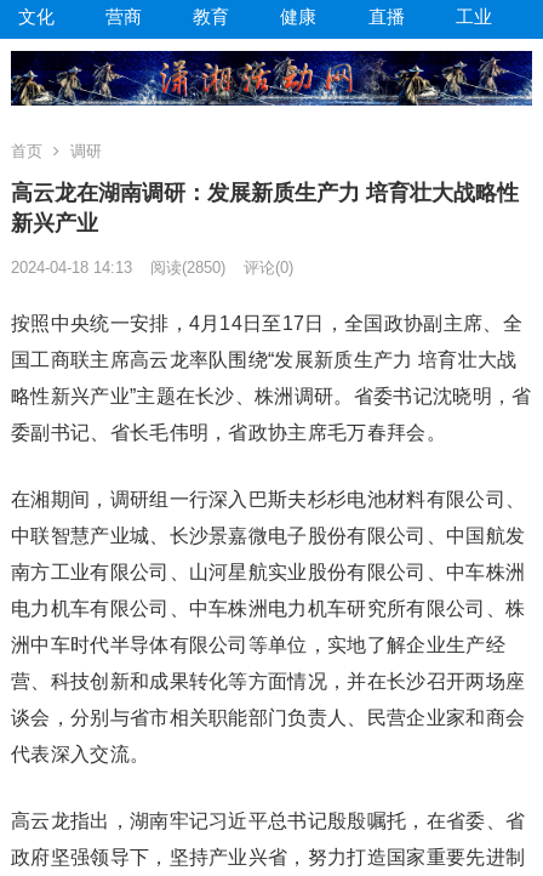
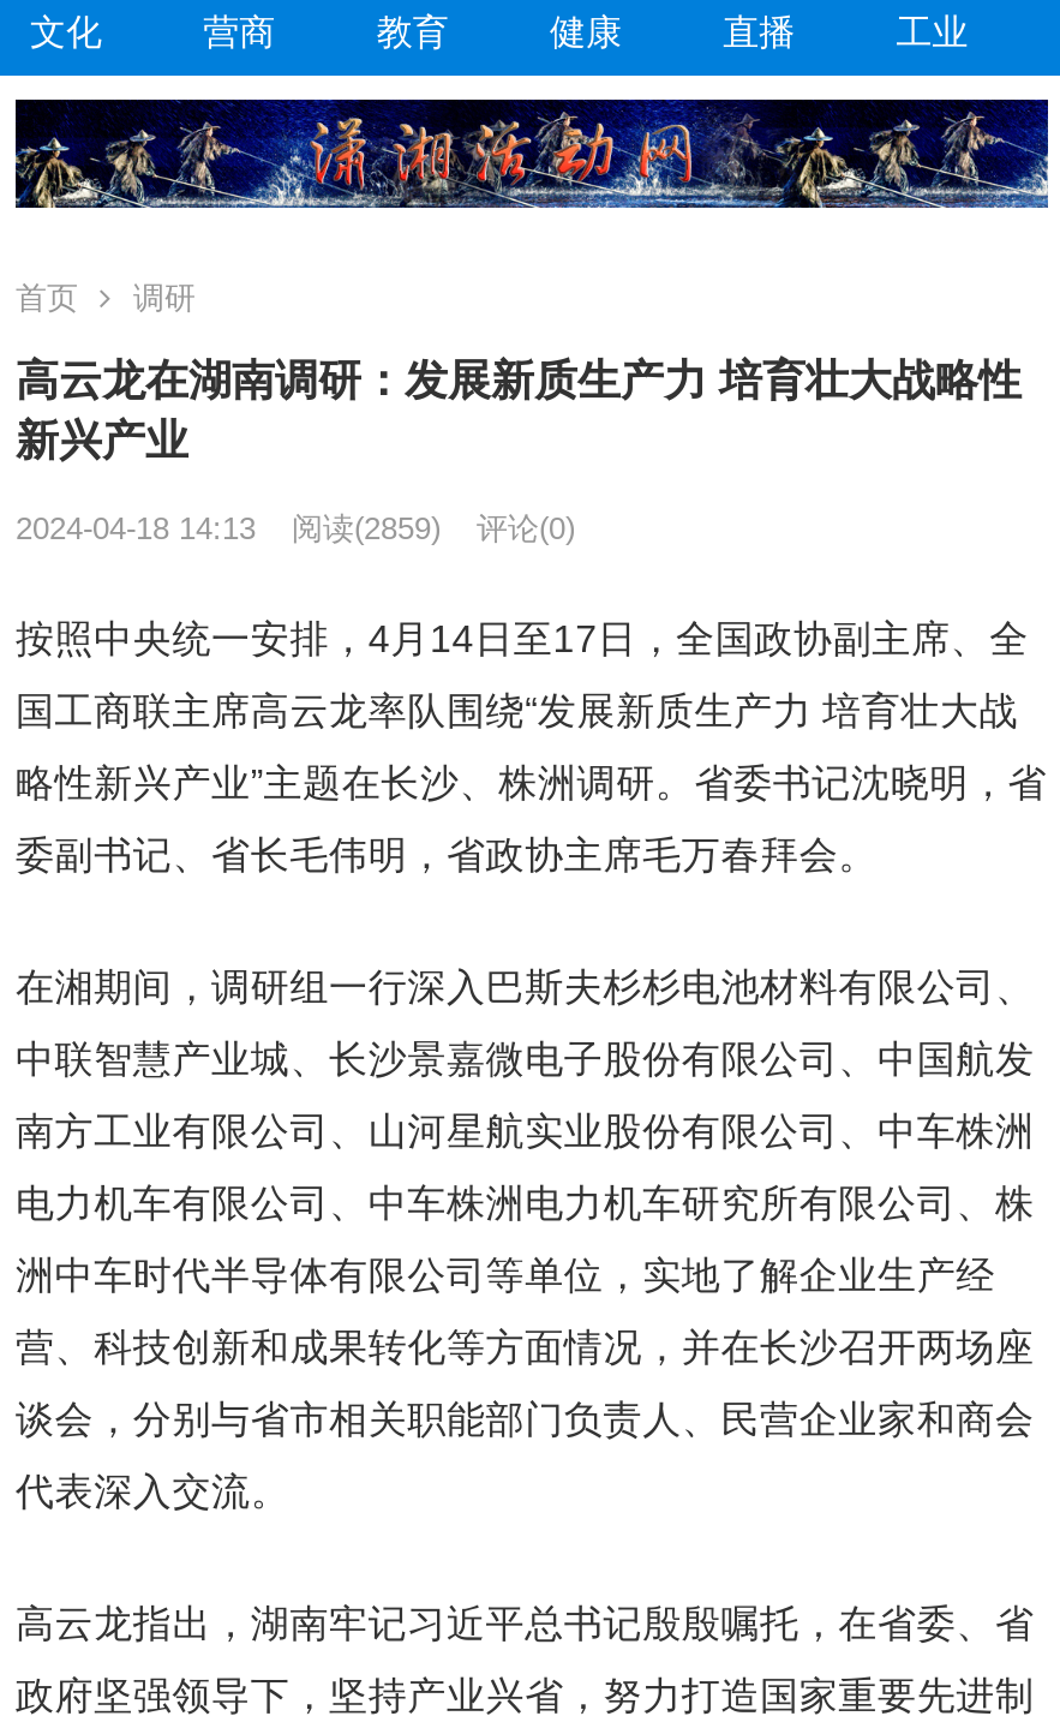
[11,259,293,277] 2024-04-18 14:13 阅读(2850) 评论(0) -> [16,511,575,547] 2024-04-18 14:13 阅读(2859) 评论(0)

